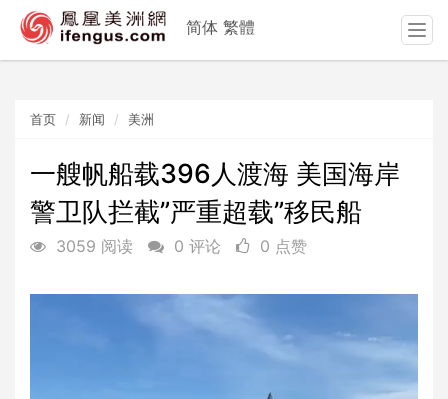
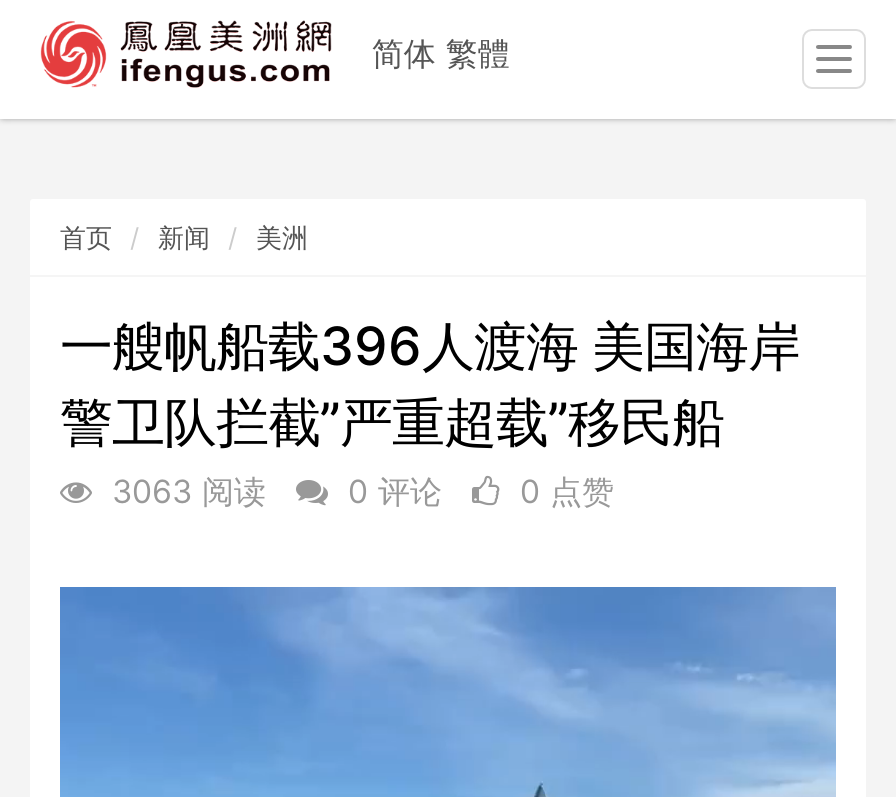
[51,236,307,256] 3059 阅读 0 评论 0 点赞 -> [102,471,614,511] 3063 阅读 0 评论 0 点赞

